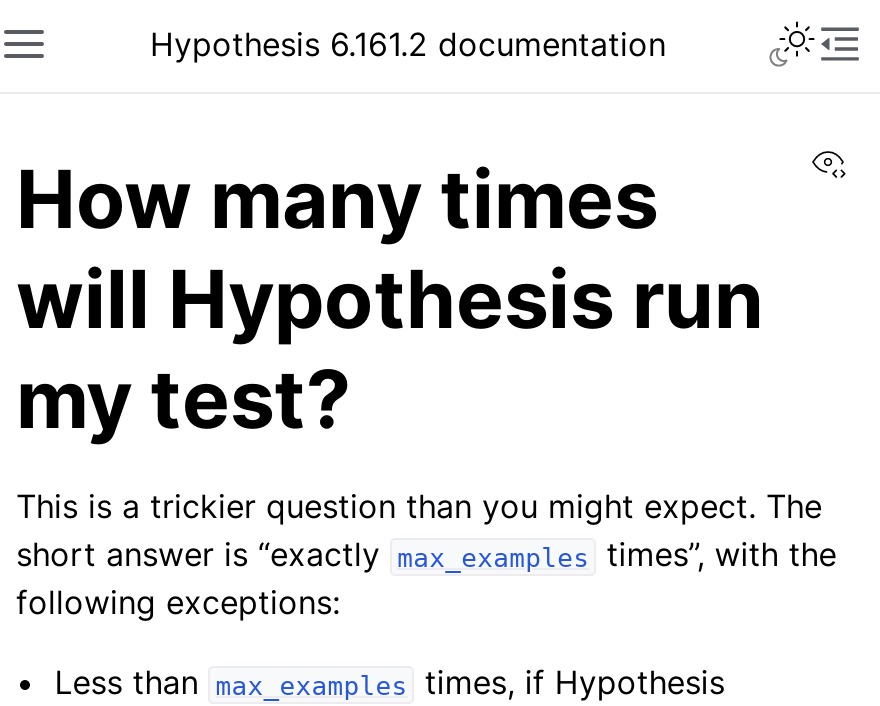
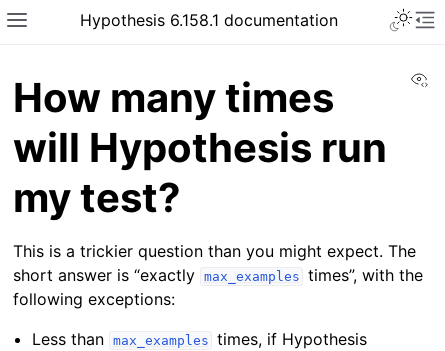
[150,24,666,64] Hypothesis 6.161.2 documentation -> [80,10,338,30] Hypothesis 6.158.1 documentation

